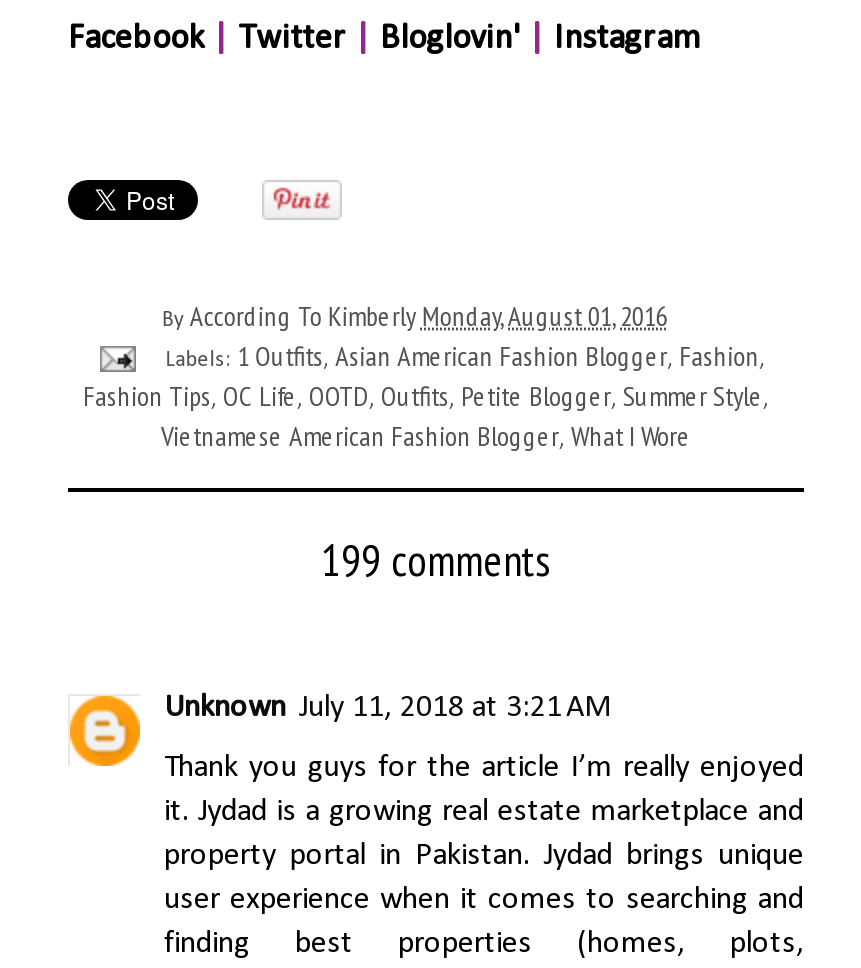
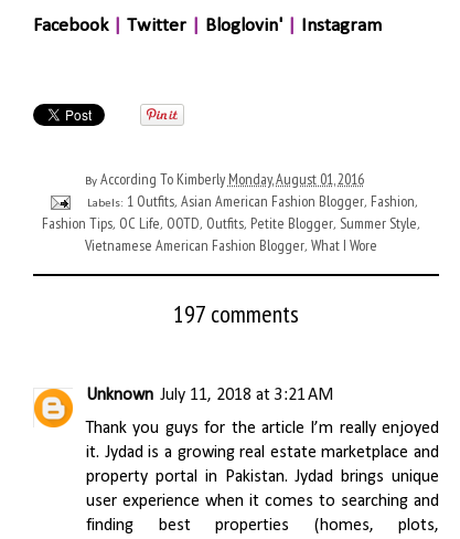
[321,533,551,589] 199 comments -> [173,299,299,330] 197 comments

